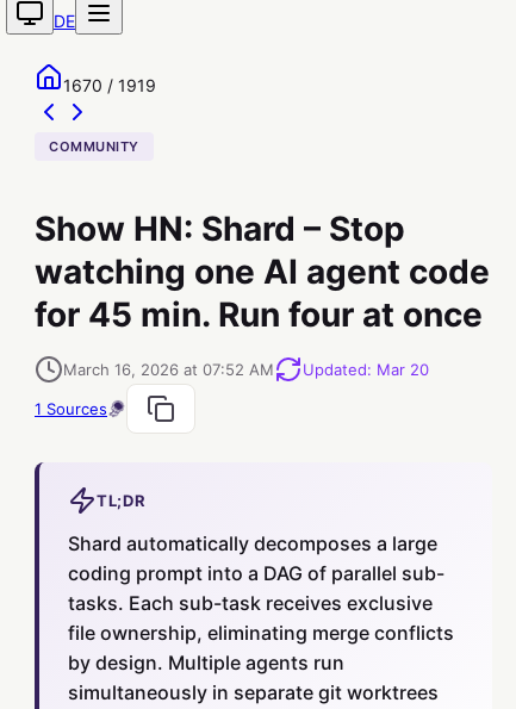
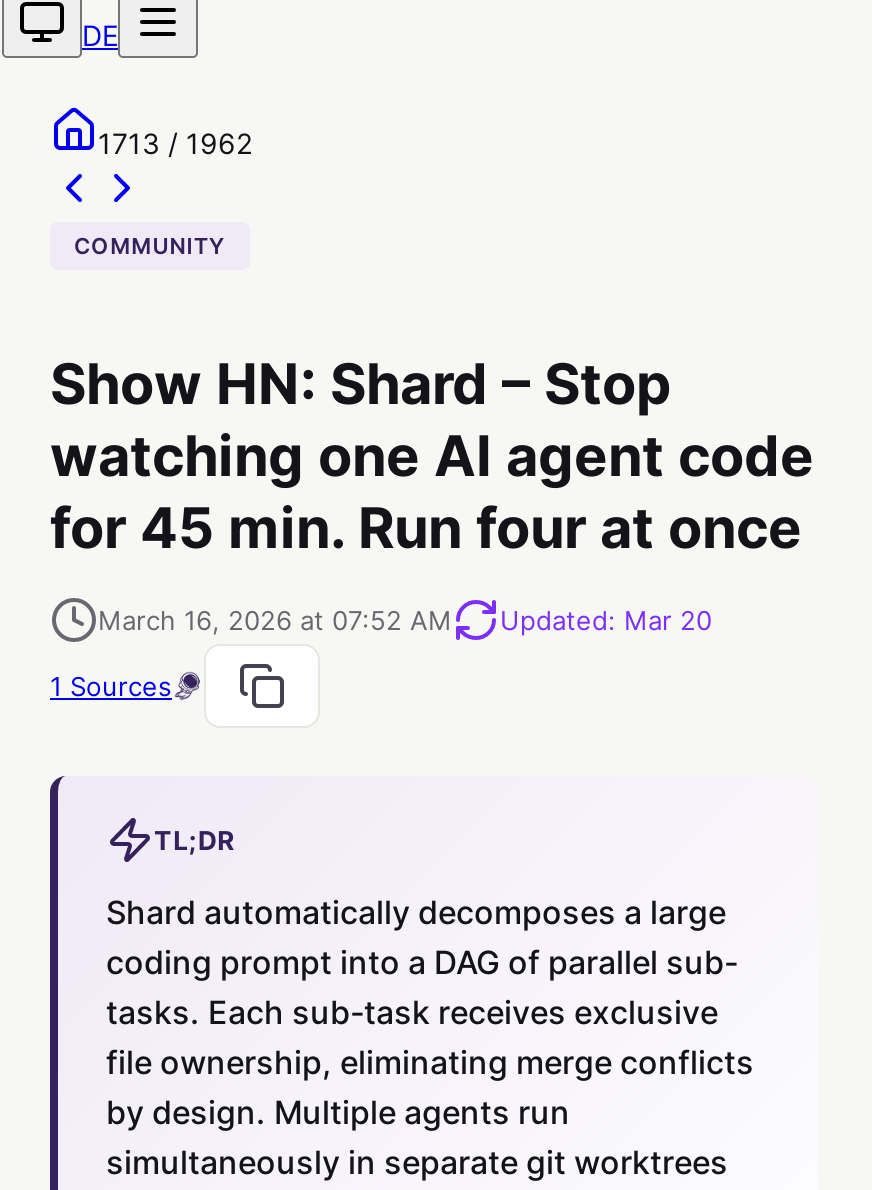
[63,75,156,95] 1670 / 1919 -> [98,126,252,160] 1713 / 1962

